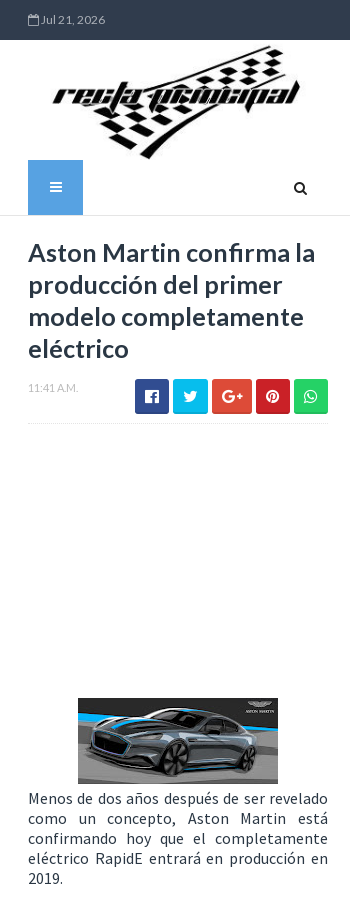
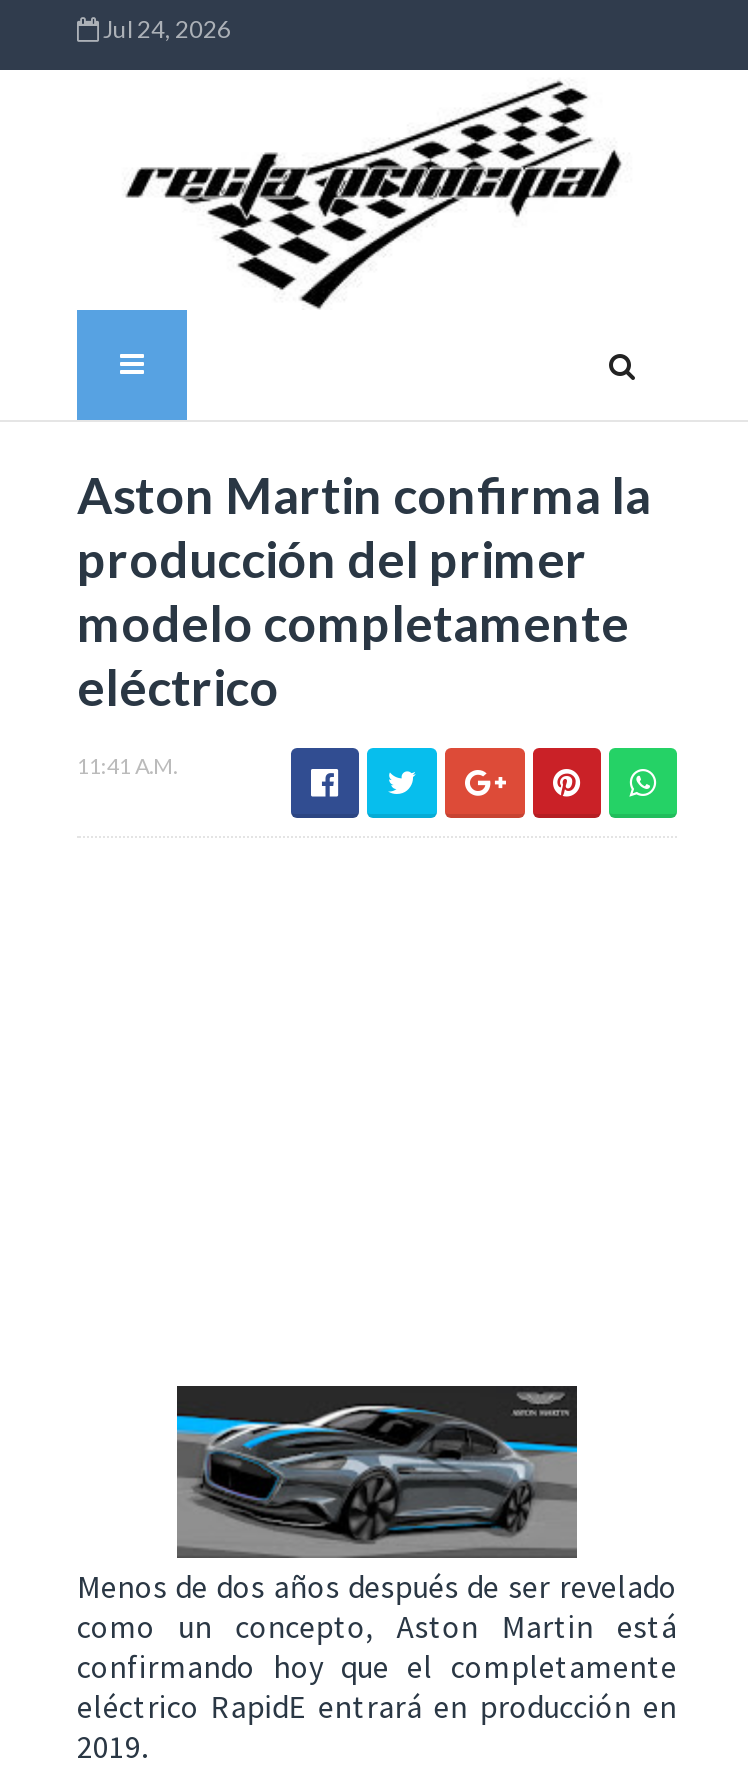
[41,12,105,27] Jul 21, 2026 -> [103,14,231,44] Jul 24, 2026

